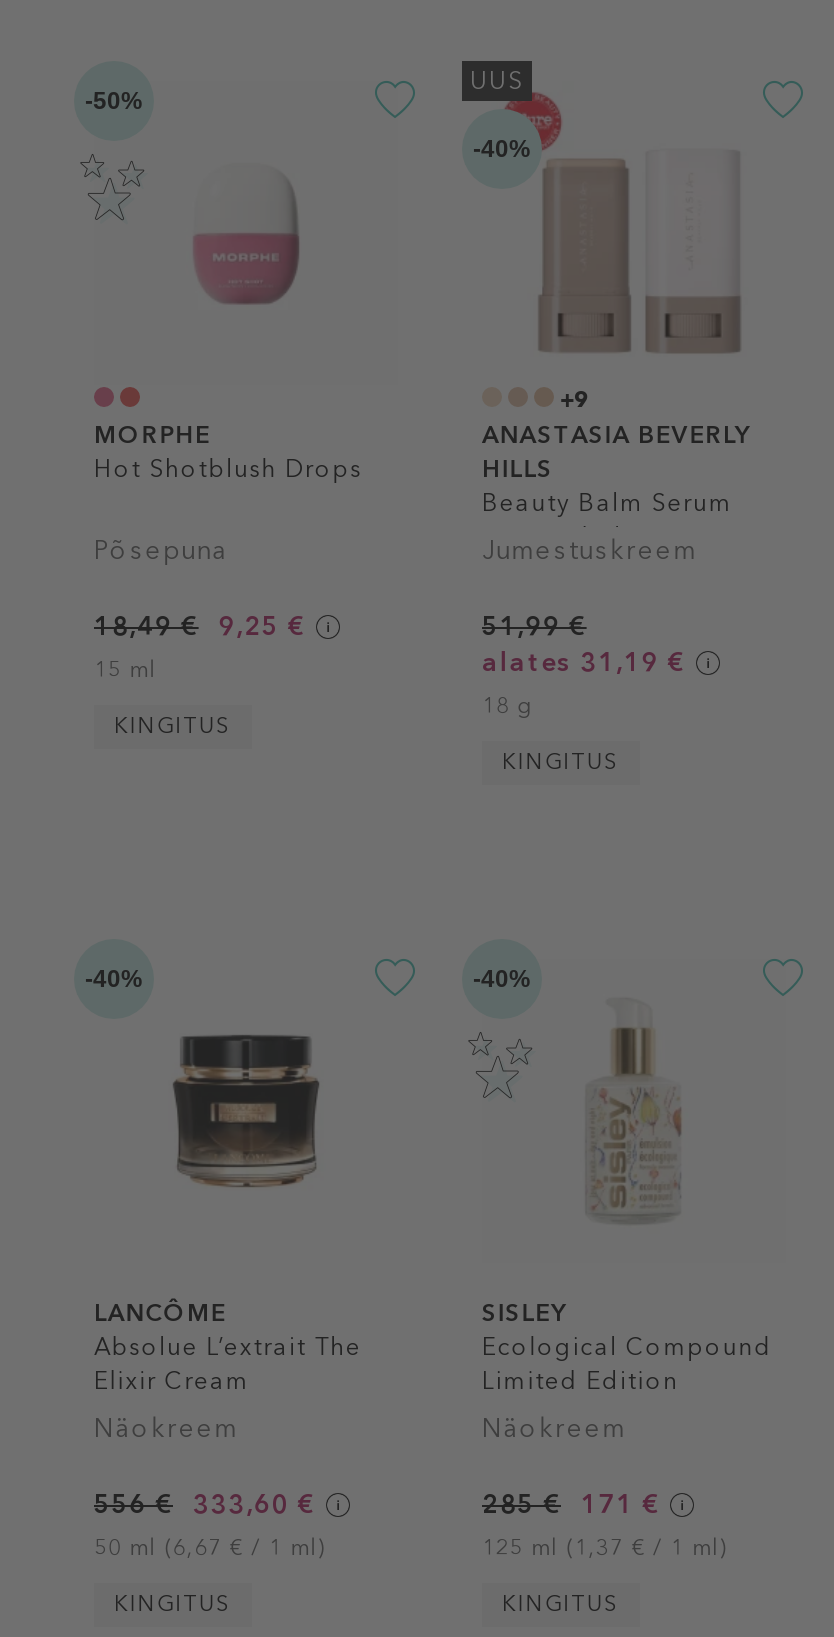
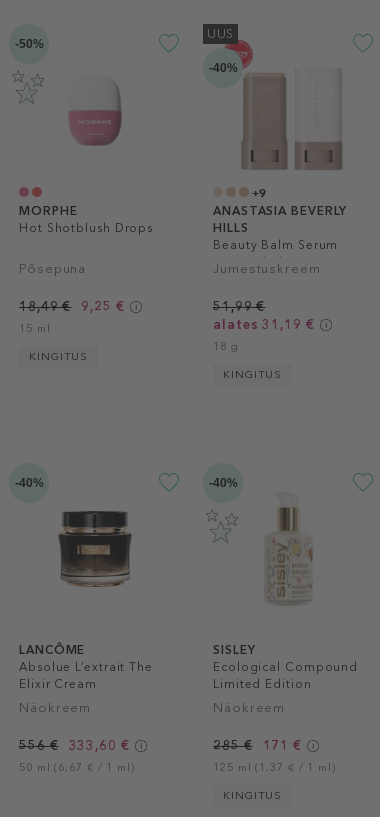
[114,1591,232,1617] KINGITUS -> none

